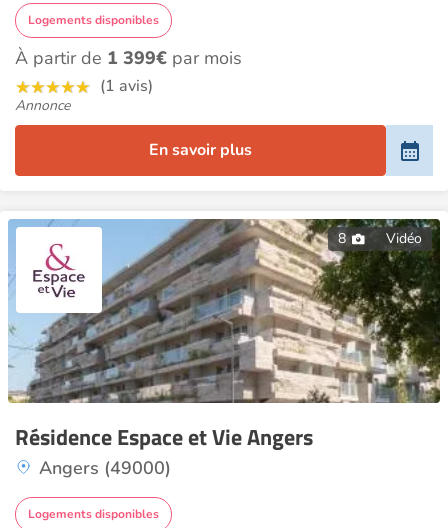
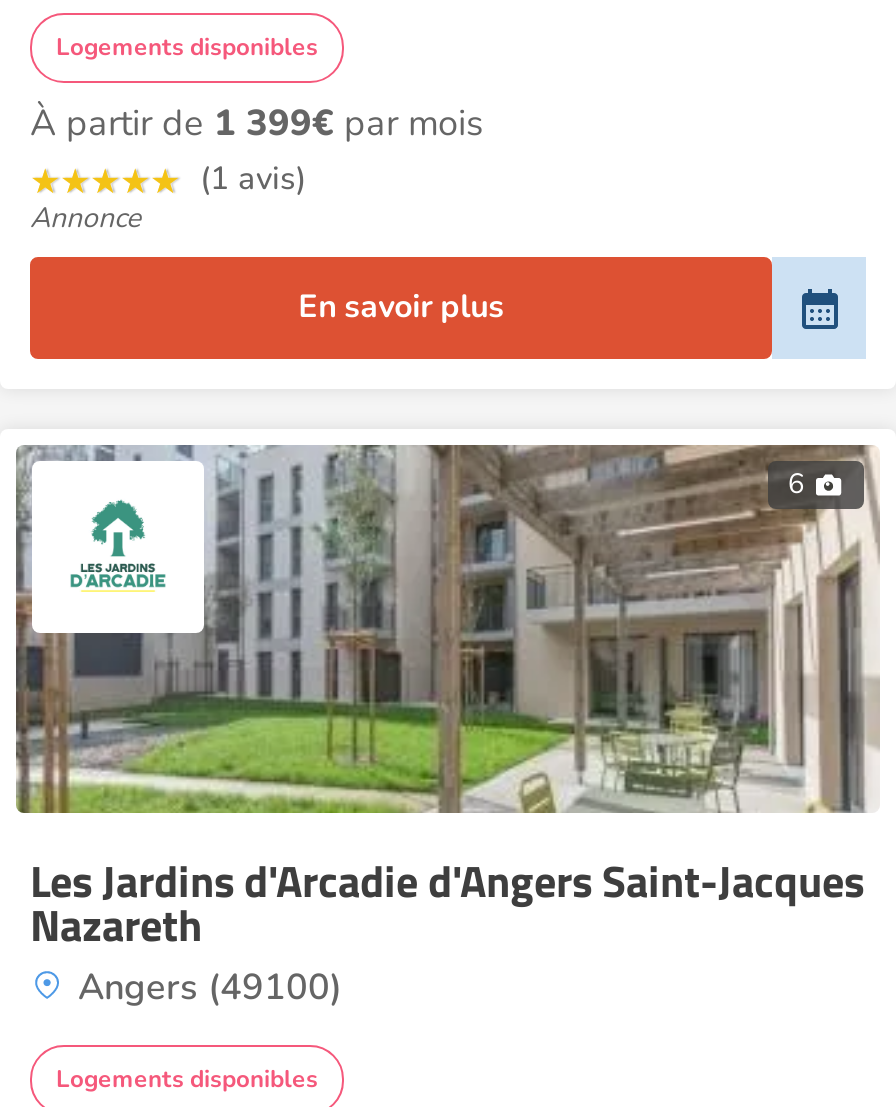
[8,218,441,391] [image] | 8 | Vidéo -> [14,443,880,815] [image] | 6
[15,420,313,480] Résidence Espace et Vie Angers | Angers (49000) -> [30,847,864,1011] Les Jardins d'Arcadie d'Angers Saint-Jacques | Nazareth | Angers (49100)

